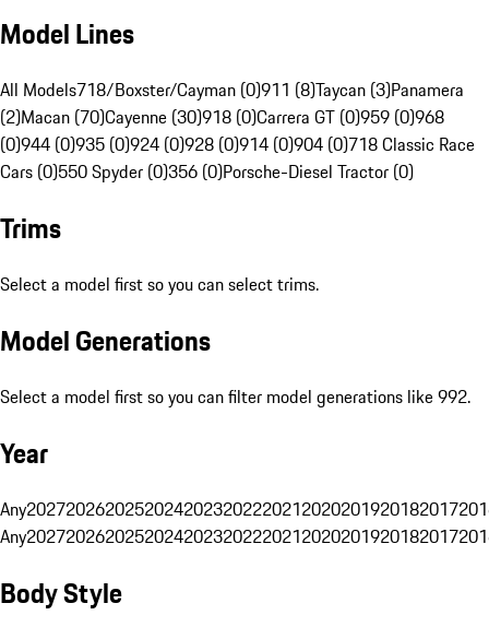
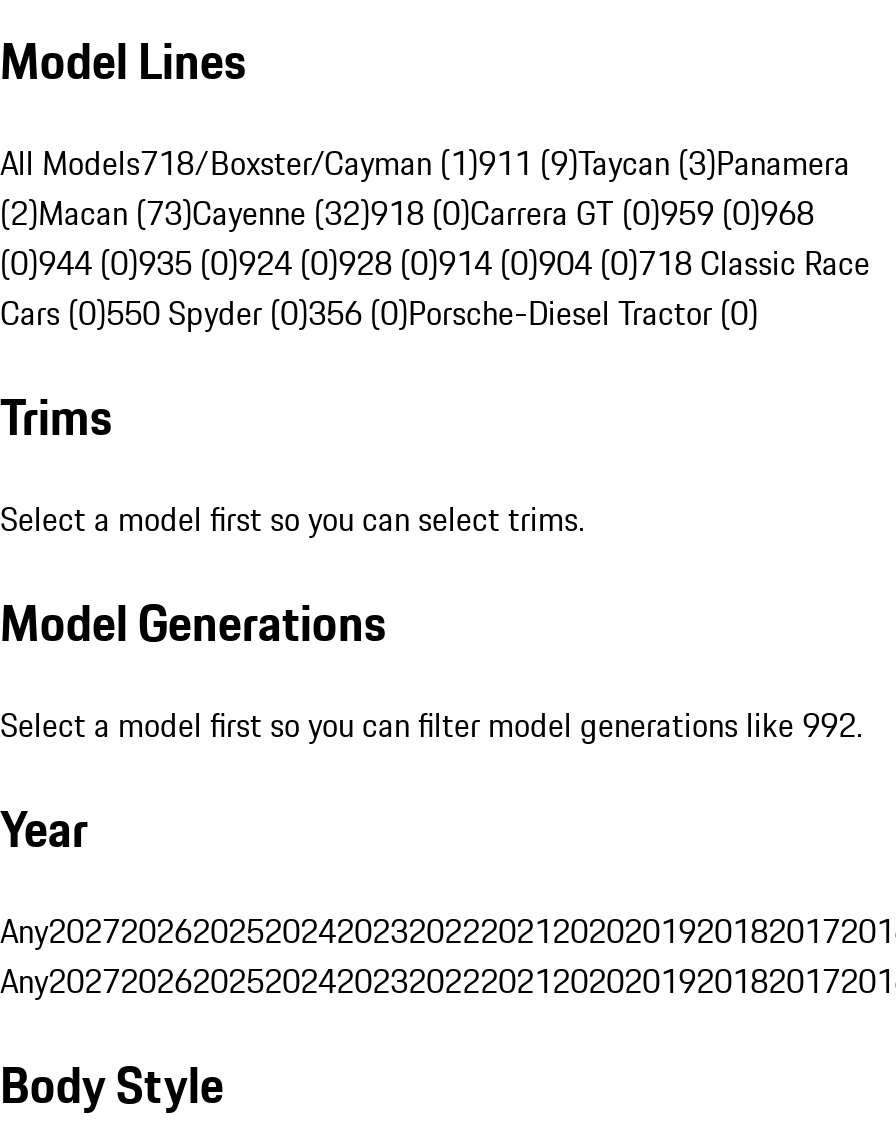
[0,77,464,103] All Models718/Boxster/Cayman (0)911 (8)Taycan (3)Panamera -> [0,140,850,188] All Models718/Boxster/Cayman (1)911 (9)Taycan (3)Panamera
[0,104,444,130] (2)Macan (70)Cayenne (30)918 (0)Carrera GT (0)959 (0)968 -> [0,190,814,238] (2)Macan (73)Cayenne (32)918 (0)Carrera GT (0)959 (0)968

